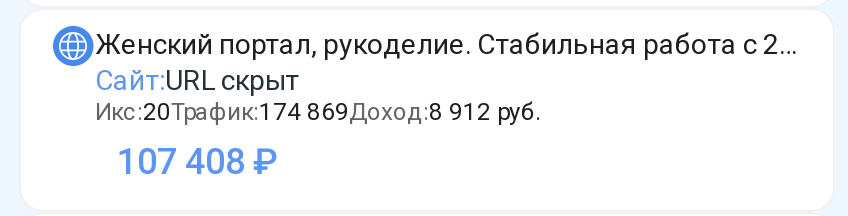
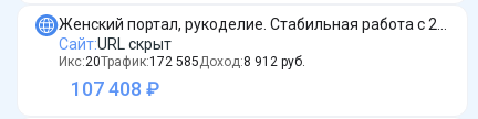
[95,98,541,126] Икс: 20Трафик:174 869Доход:8 912 руб. -> [59,54,305,69] Икс: 20Трафик:172 585Доход:8 912 руб.

